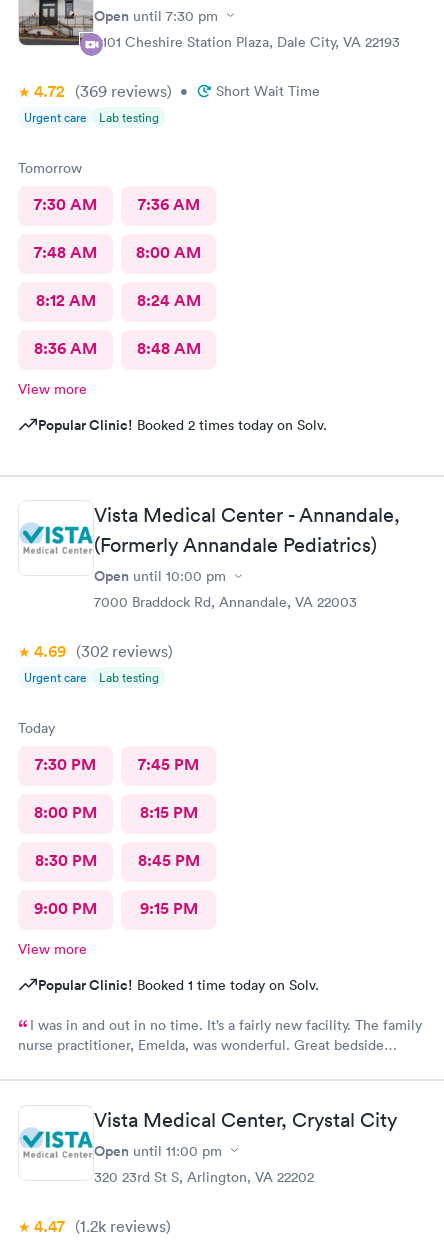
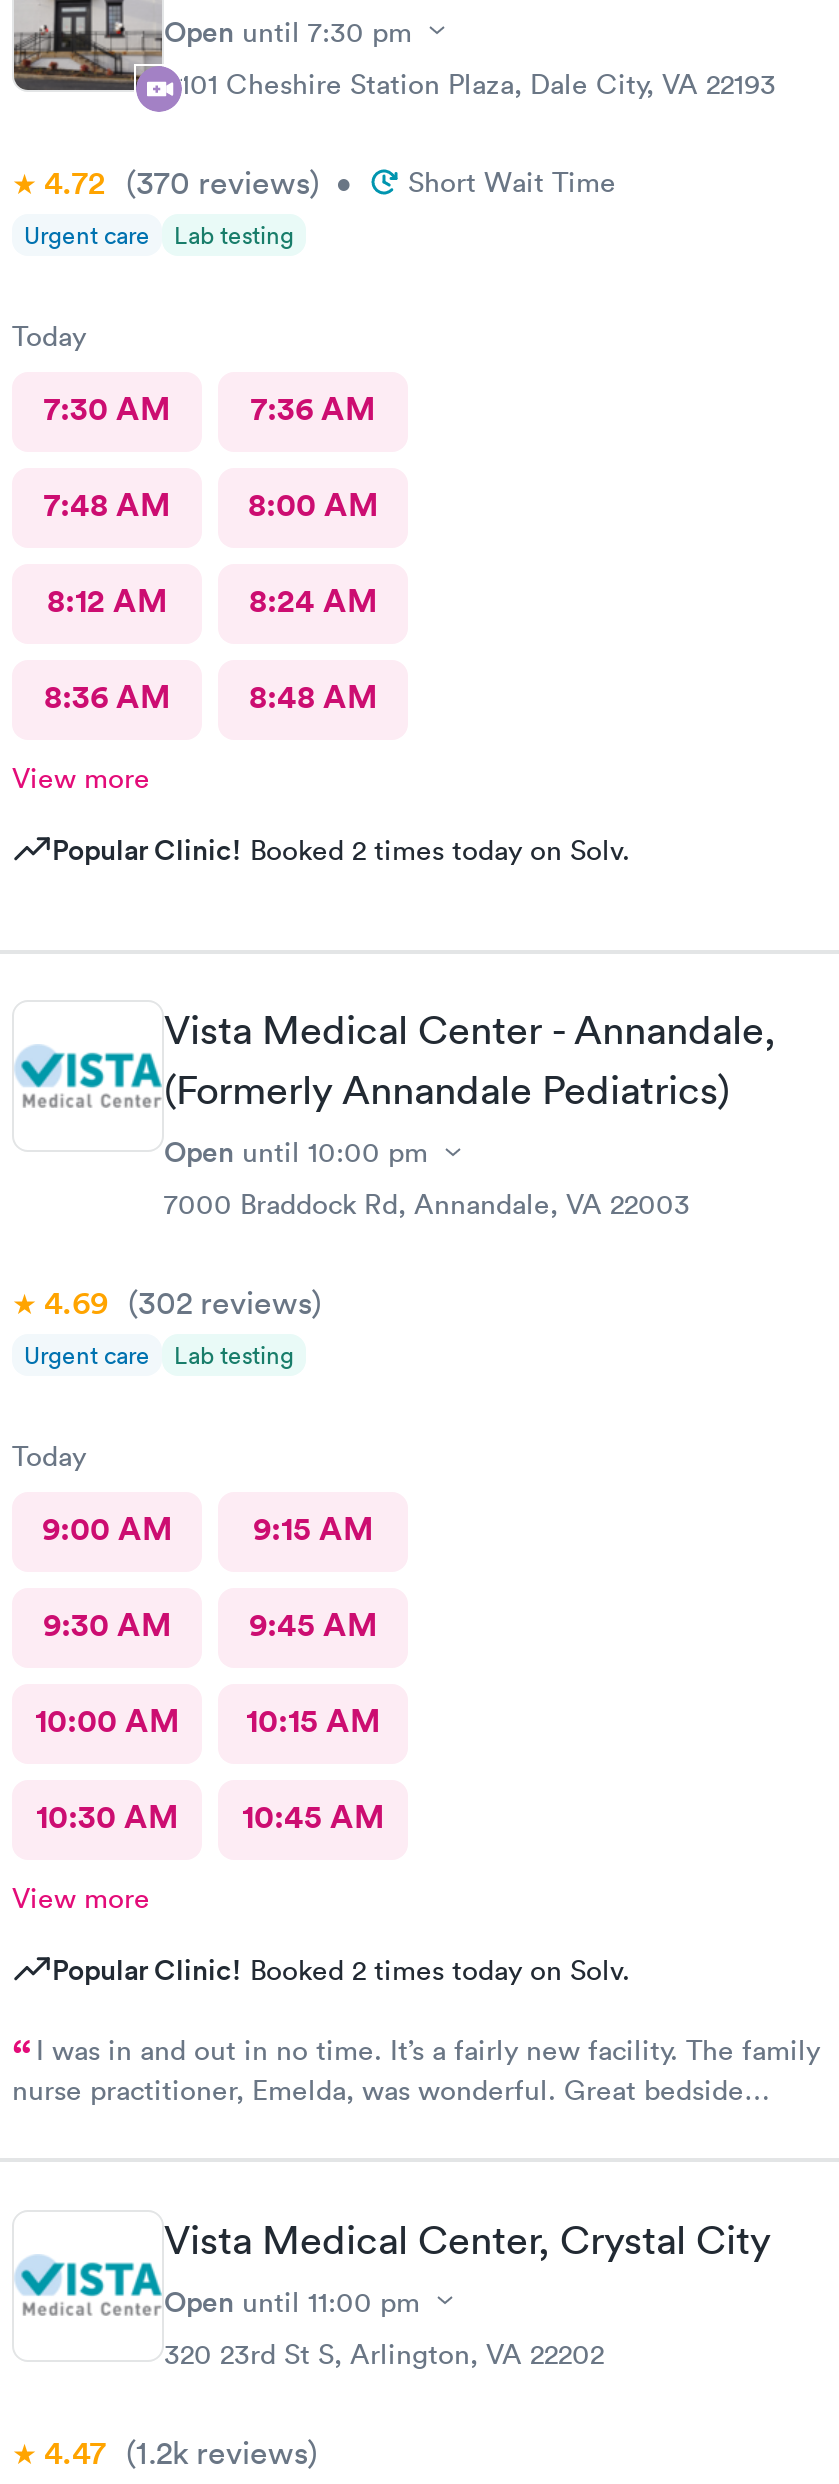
[34,80,320,101] 4.72 (369 reviews) • Short Wait Time -> [44,161,616,203] 4.72 (370 reviews) • Short Wait Time
[18,158,82,176] Tomorrow -> [12,317,86,353] Today
[35,754,199,775] 7:30 PM | 7:45 PM -> [42,1508,373,1550] 9:00 AM | 9:15 AM
[34,802,197,823] 8:00 PM | 8:15 PM -> [43,1604,377,1646] 9:30 AM | 9:45 AM
[34,850,199,871] 8:30 PM | 8:45 PM -> [35,1700,380,1742] 10:00 AM | 10:15 AM
[34,898,197,919] 9:00 PM | 9:15 PM -> [36,1796,384,1838] 10:30 AM | 10:45 AM
[38,975,319,995] Popular Clinic! Booked 1 time today on Solv. -> [52,1950,630,1990] Popular Clinic! Booked 2 times today on Solv.

